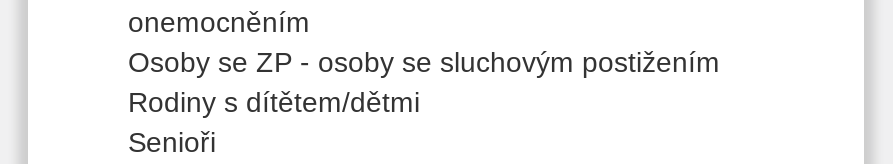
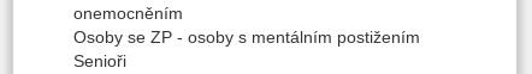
[128,46,720,118] Osoby se ZP - osoby se sluchovým postižením | Rodiny s dítětem/dětmi -> [73,27,420,47] Osoby se ZP - osoby s mentálním postižením

